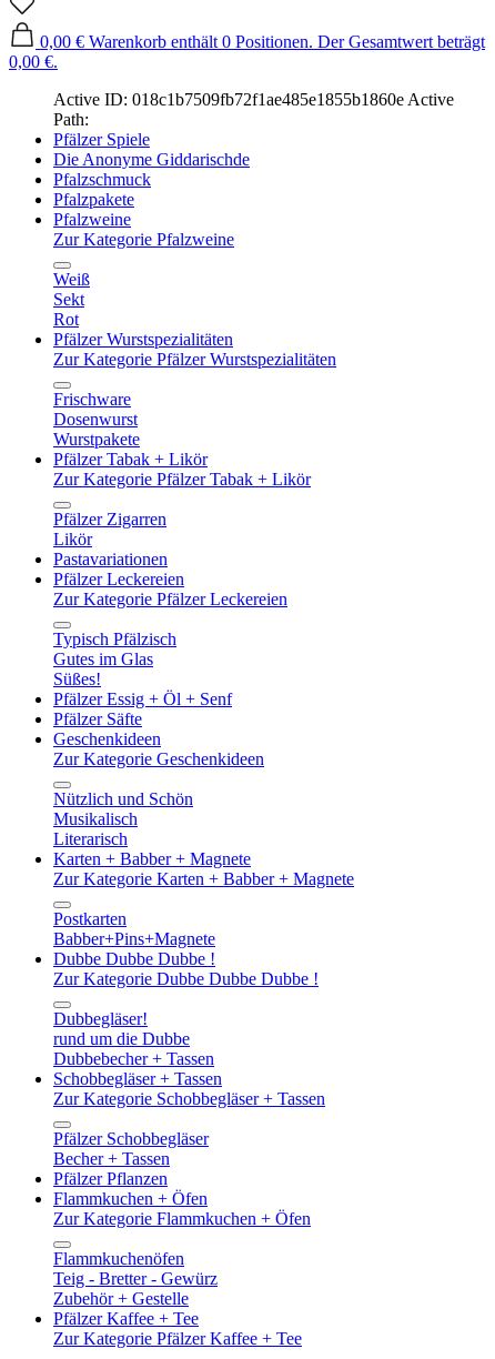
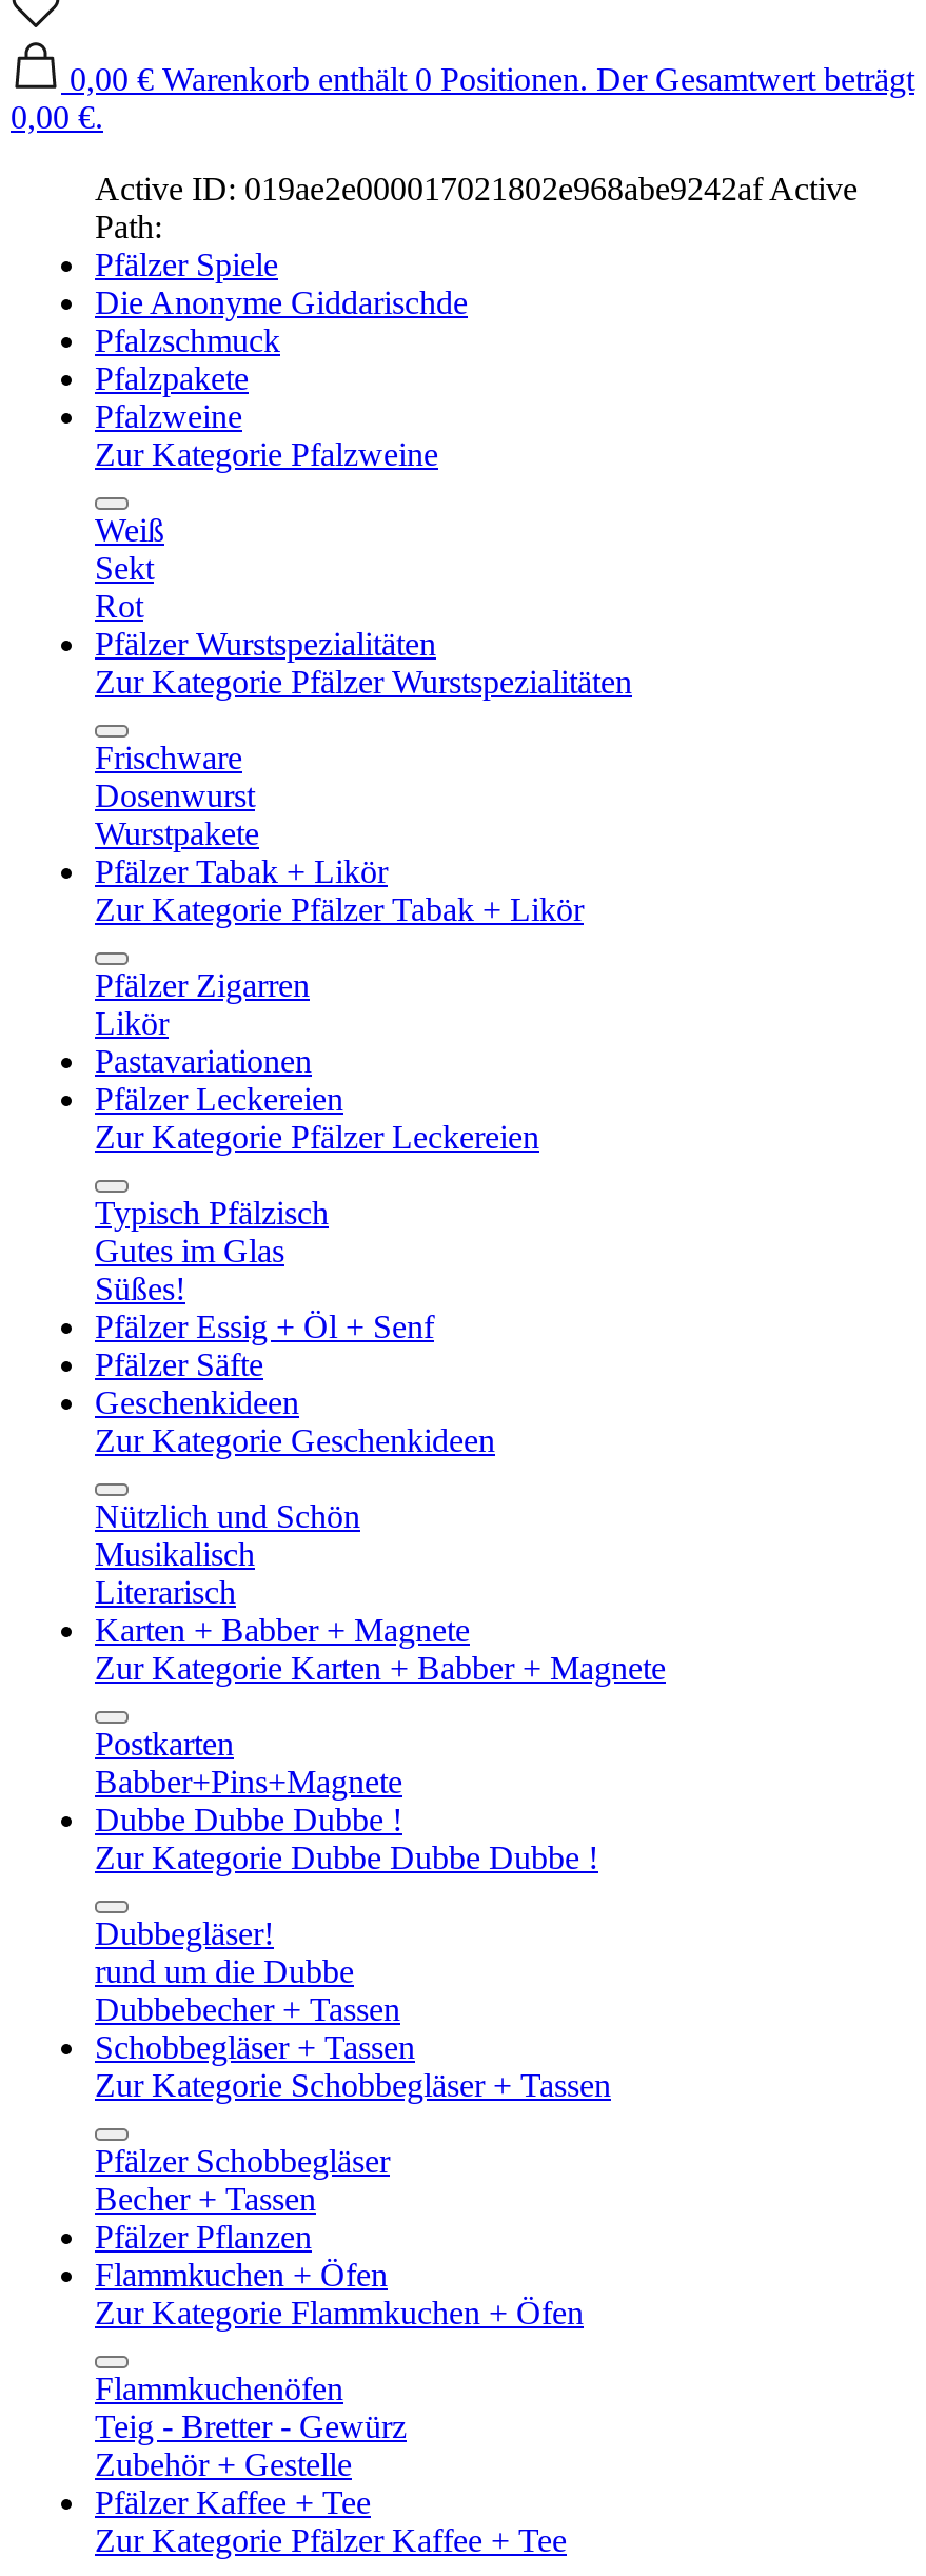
[53,90,454,109] Active ID: 018c1b7509fb72f1ae485e1855b1860e Active -> [95,171,858,207] Active ID: 019ae2e000017021802e968abe9242af Active

